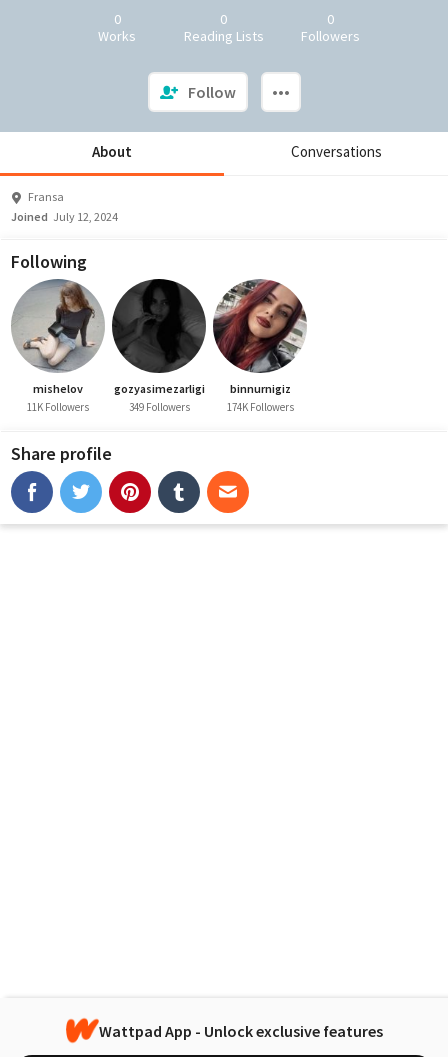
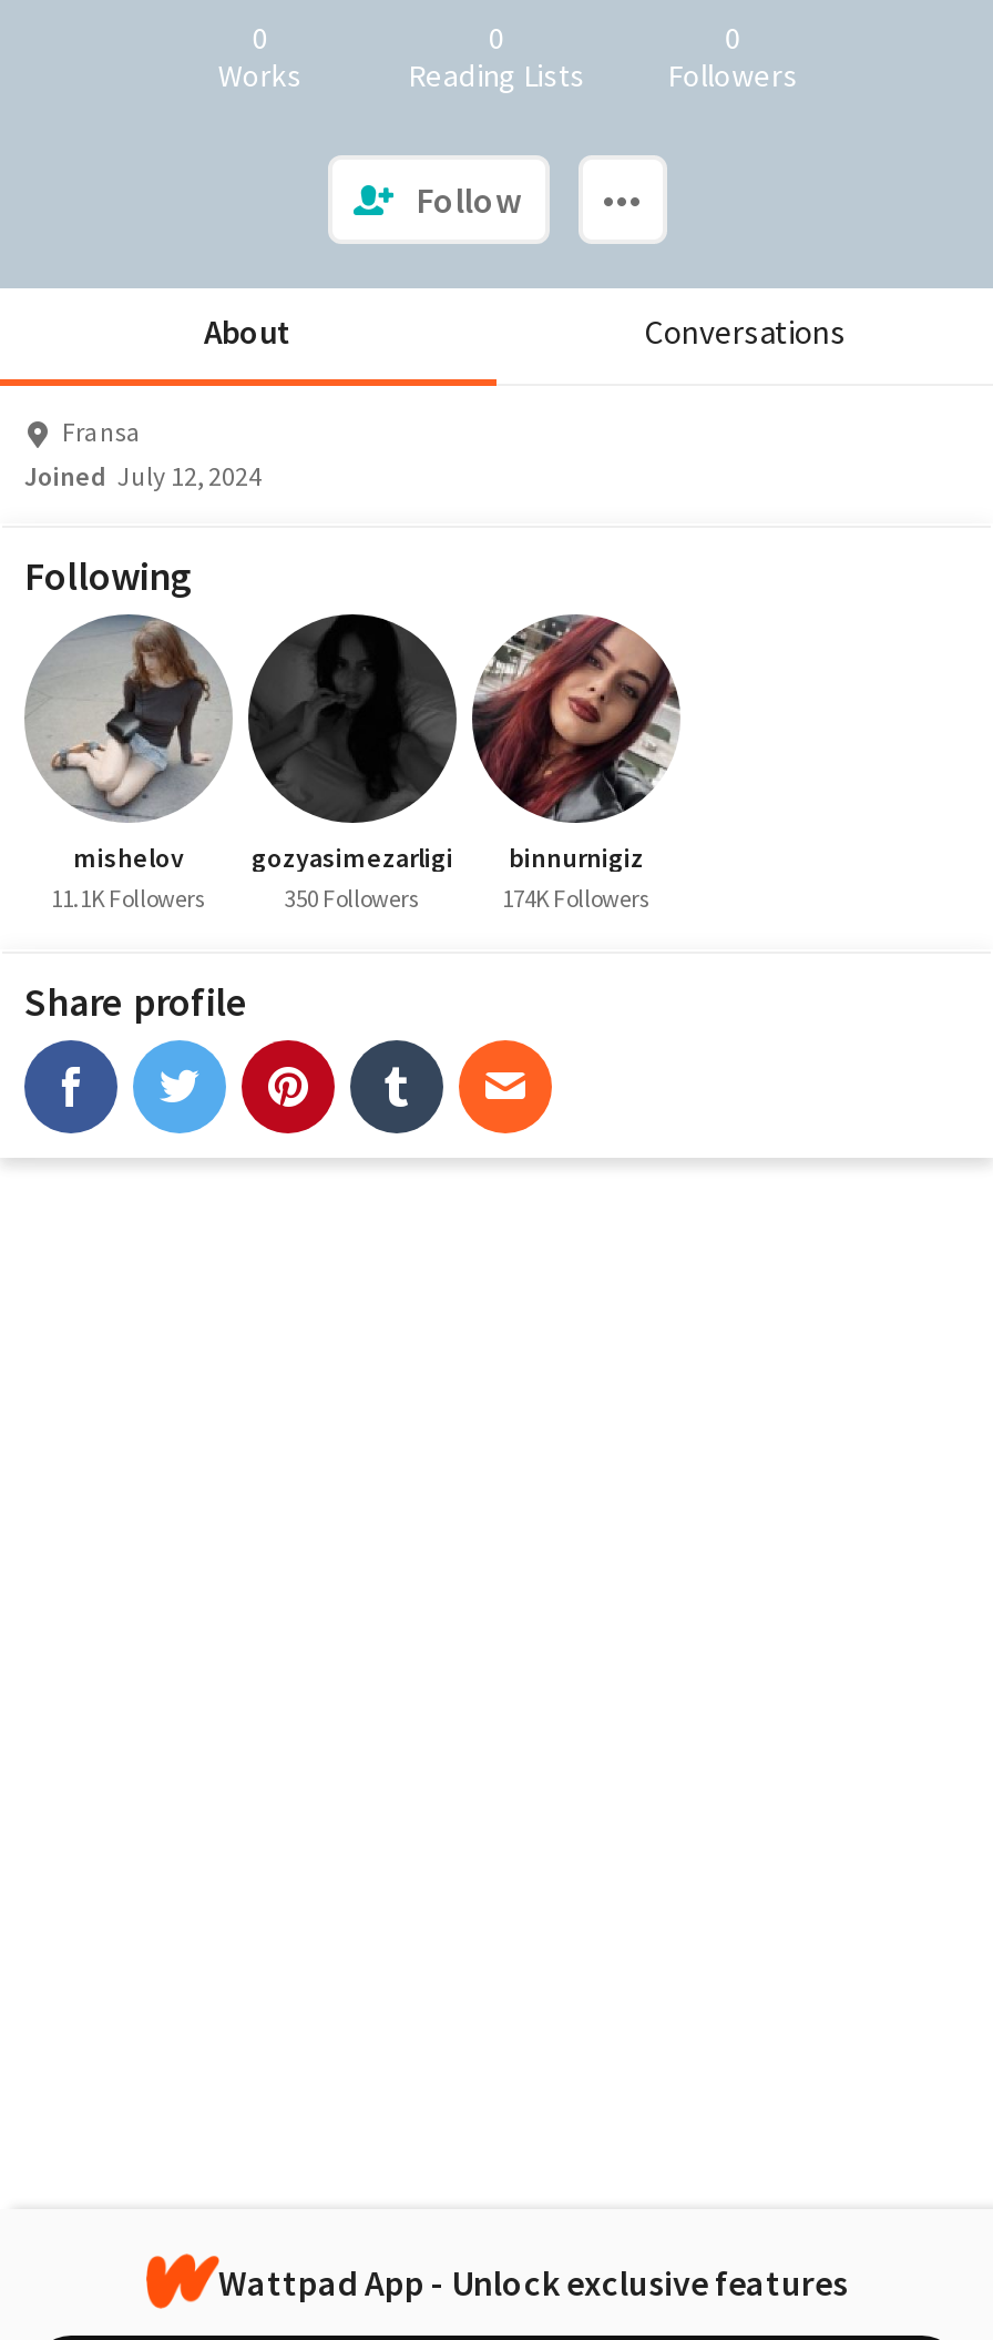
[27,400,89,414] 11K Followers -> [51,883,206,914] 11.1K Followers
[128,400,189,414] 349 Followers -> [285,883,420,914] 350 Followers

